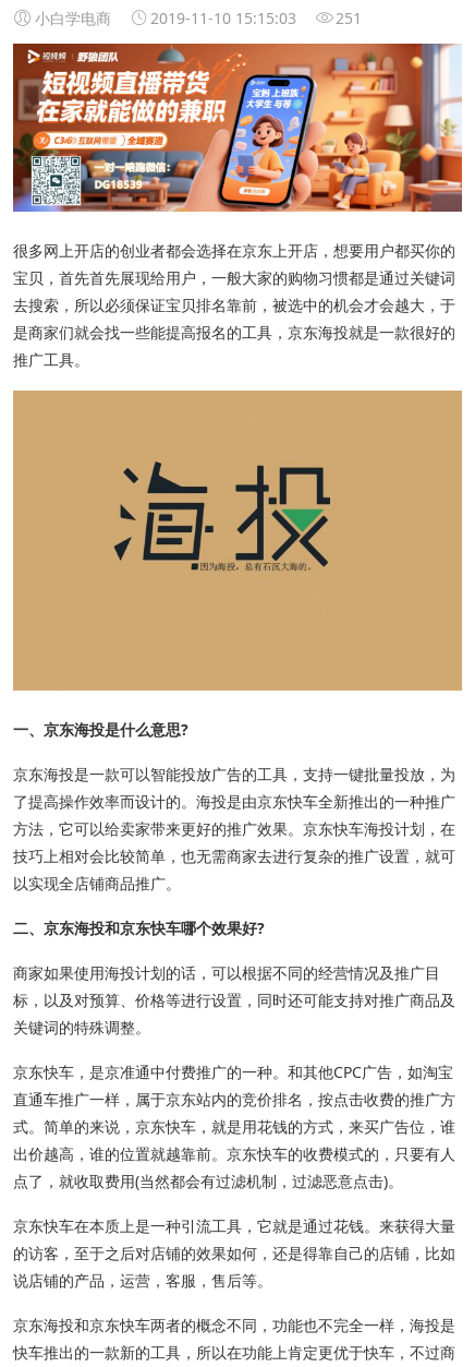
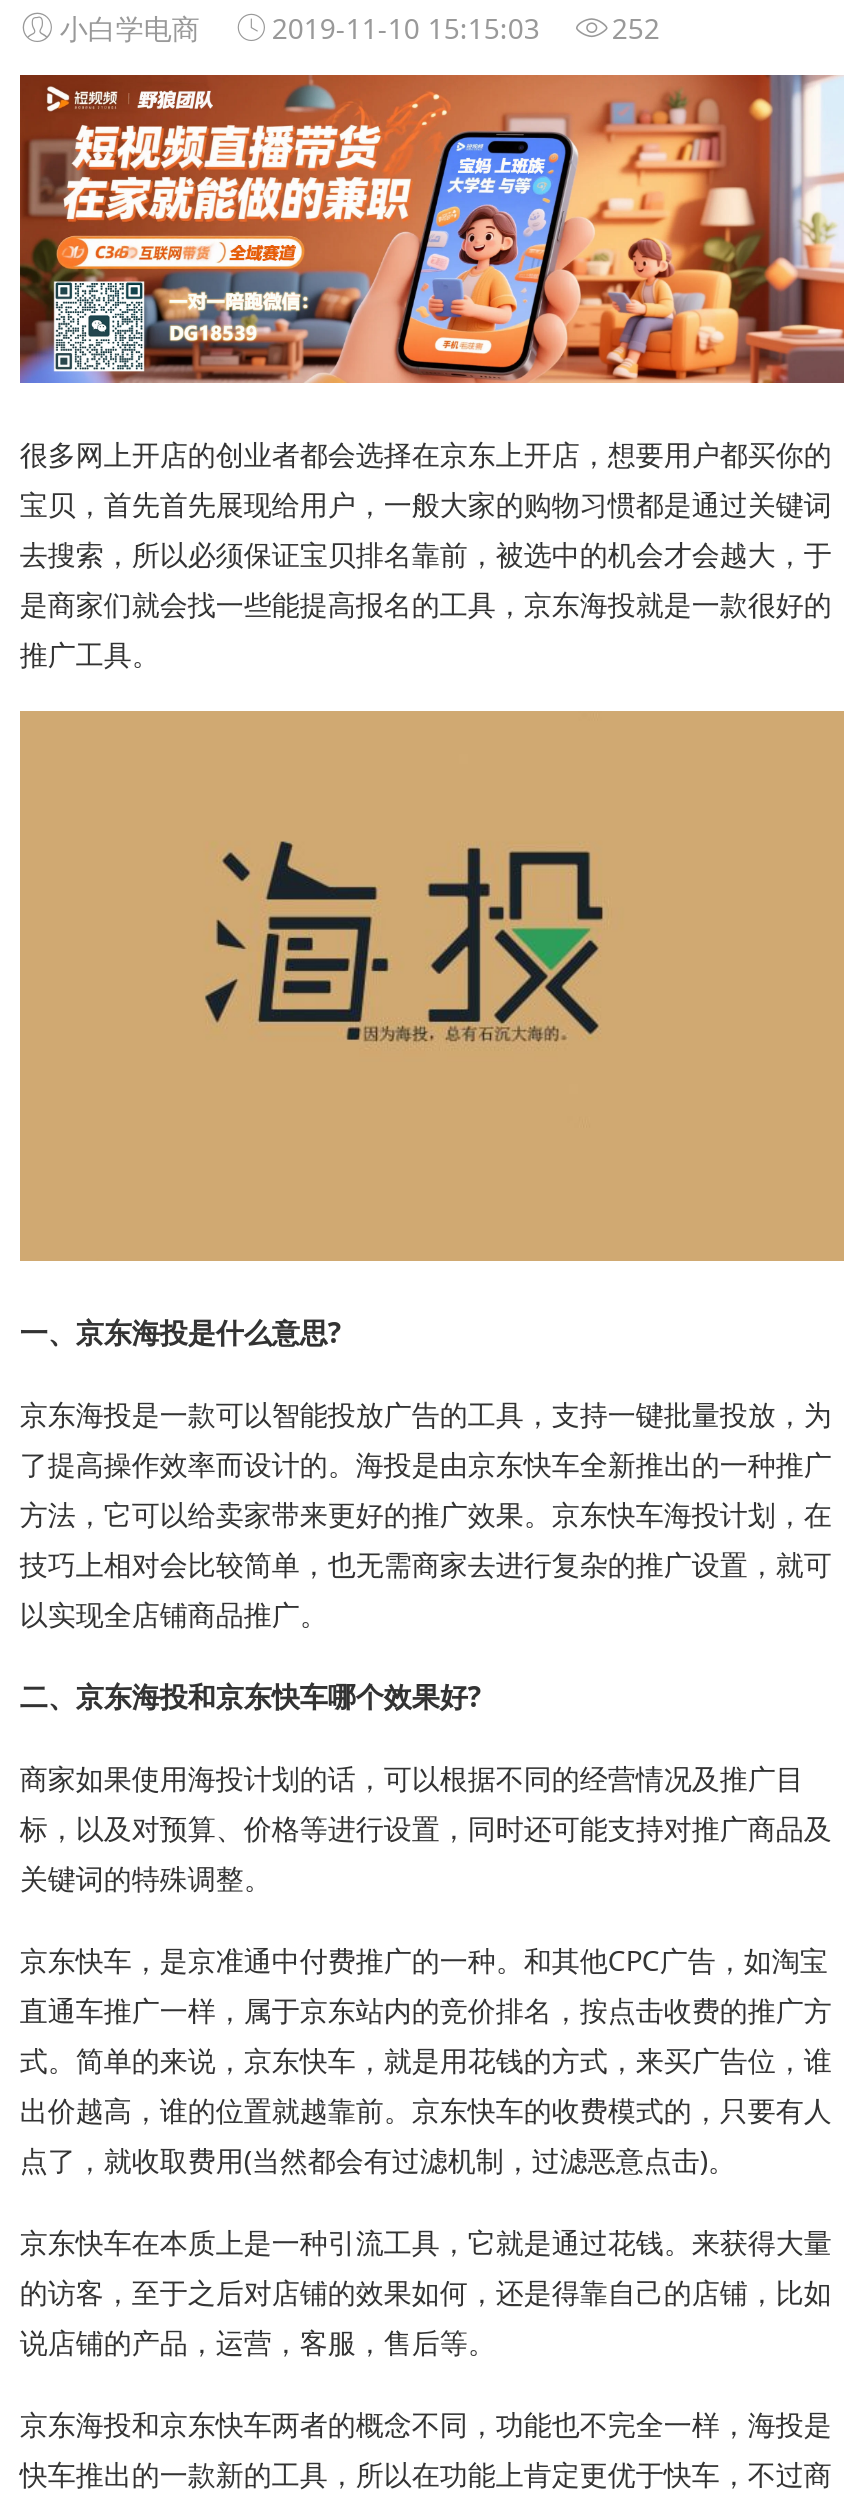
[35,8,362,28] 小白学电商 2019-11-10 15:15:03 251 -> [60,9,660,47] 小白学电商 2019-11-10 15:15:03 252

